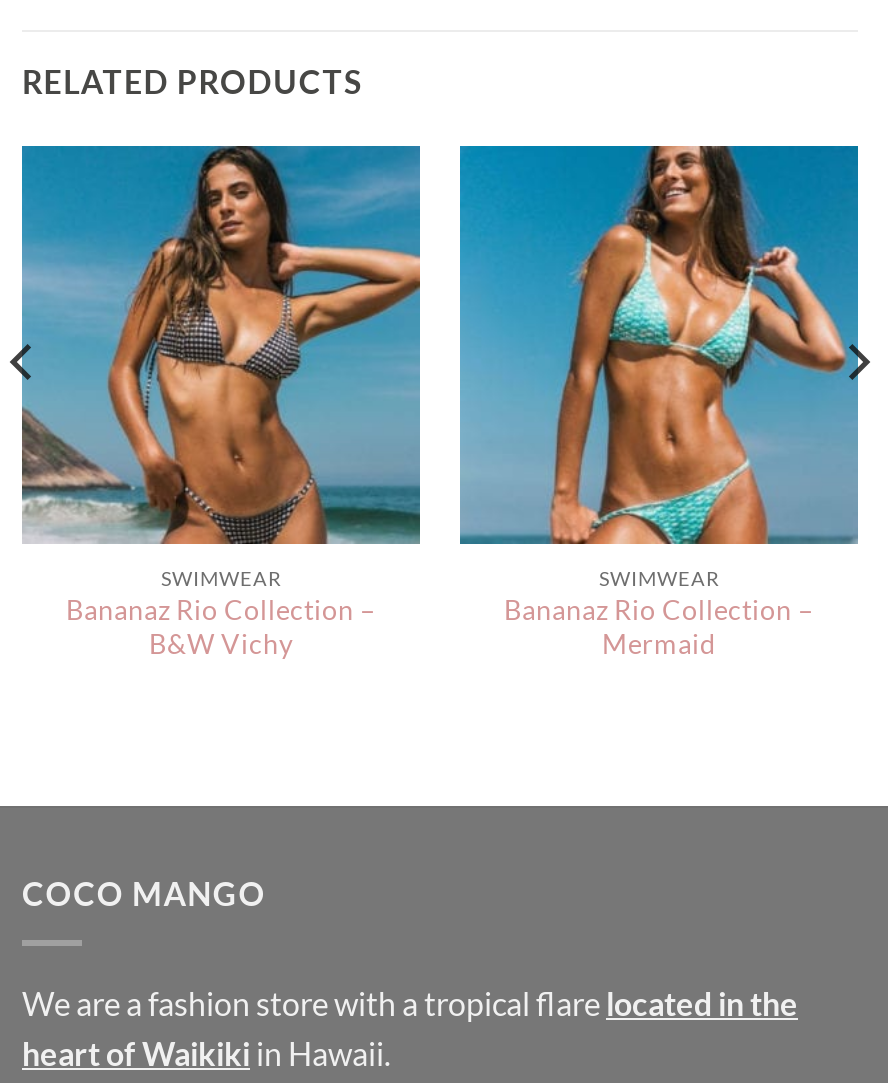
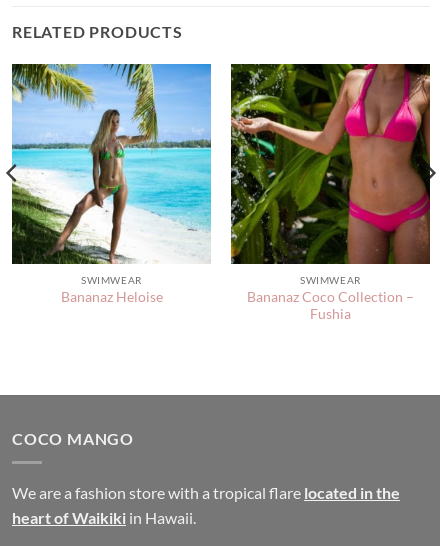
[20,143,422,661] [image] | Bananaz Rio Collection – | B&W Vichy -> [11,63,211,305] [image] | Bananaz Heloise
[458,143,860,661] [image] | Bananaz Rio Collection – | Mermaid -> [230,63,431,322] [image] | Bananaz Coco Collection – | Fushia

